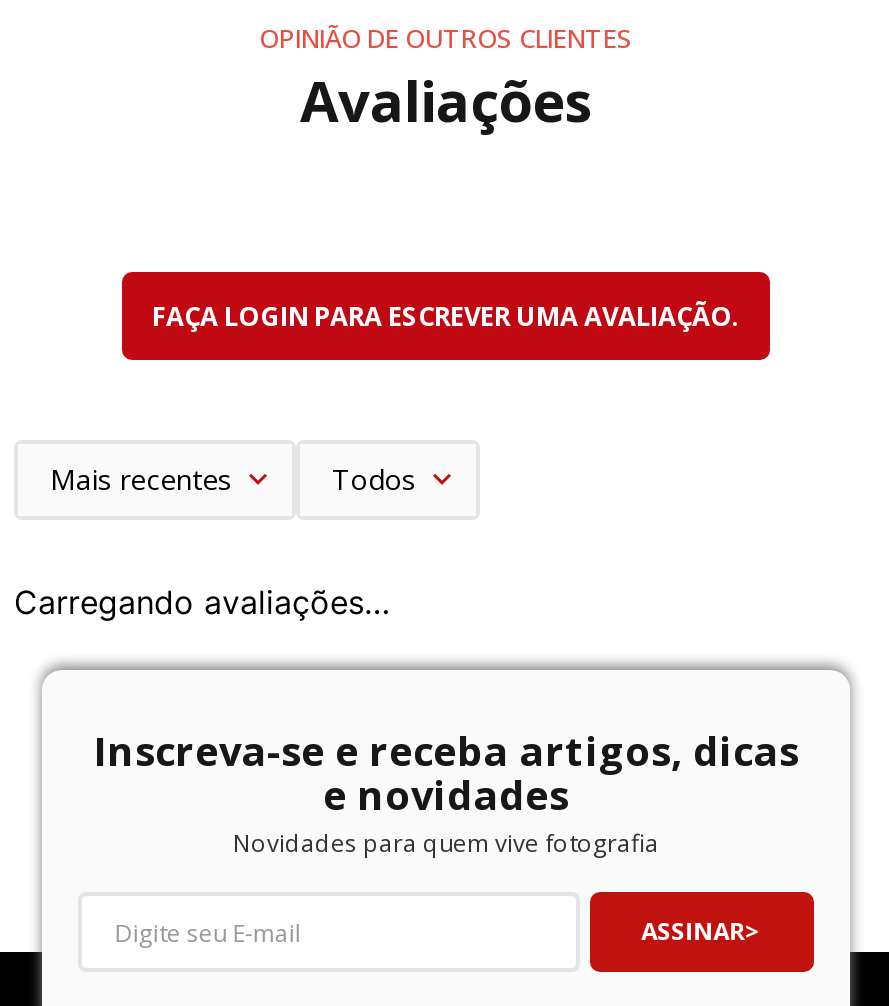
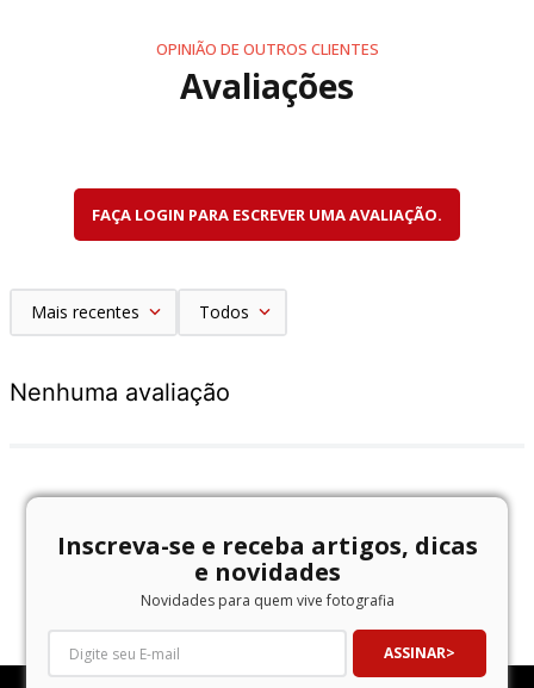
[14,583,390,623] Carregando avaliações… -> [10,378,230,407] Nenhuma avaliação

